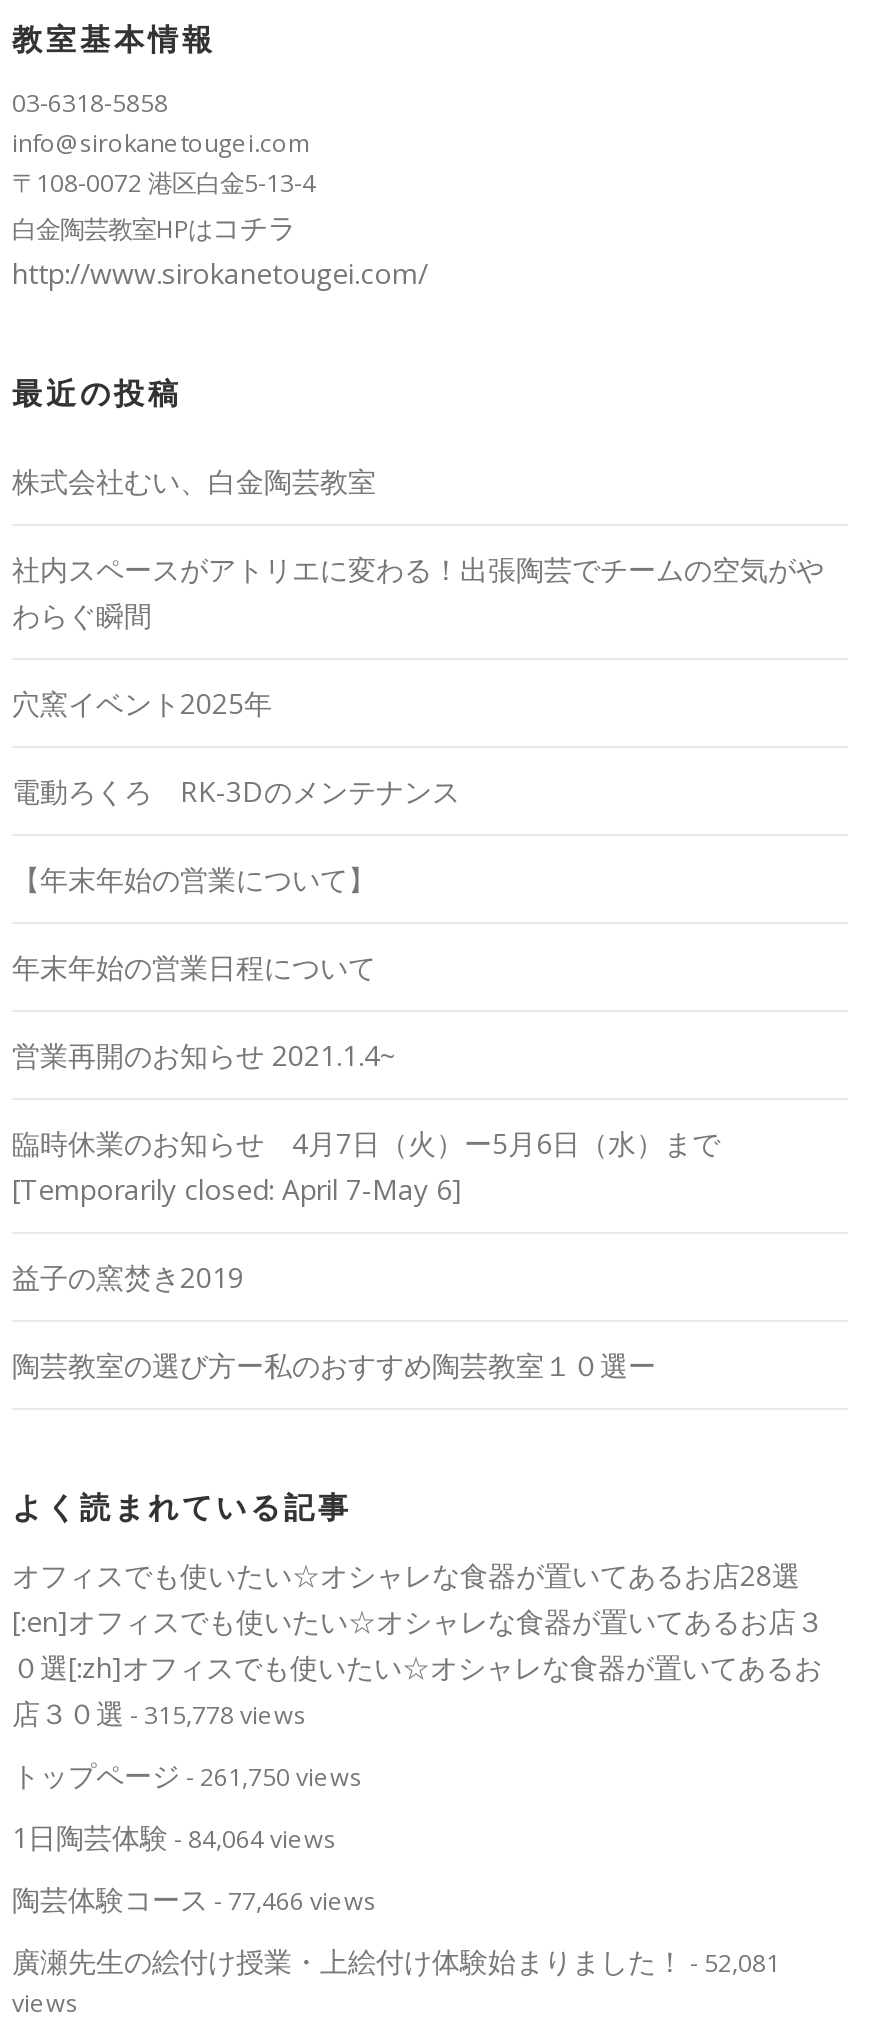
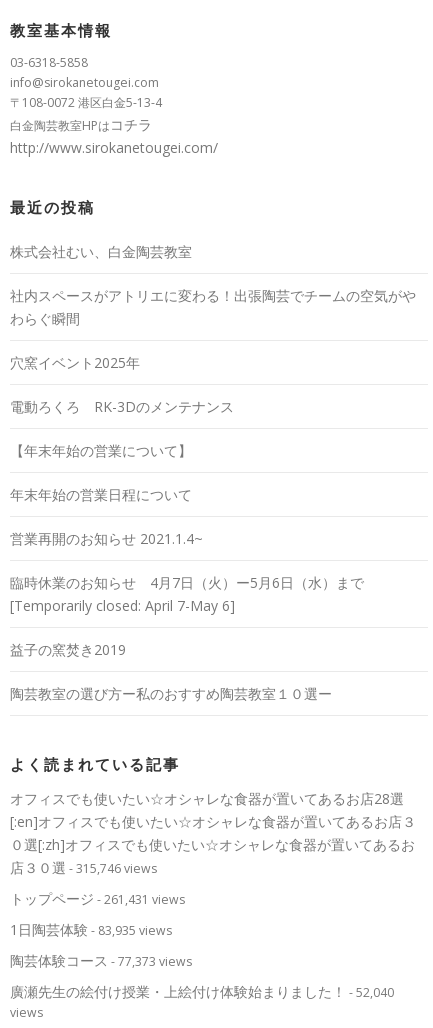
[12,1694,306,1732] 店３０選- 315,778 views -> [10,858,157,877] 店３０選- 315,746 views
[12,1756,362,1794] トップページ- 261,750 views -> [10,889,185,908] トップページ- 261,431 views
[12,1818,336,1856] 1日陶芸体験- 84,064 views -> [10,920,172,939] 1日陶芸体験- 83,935 views
[12,1880,376,1918] 陶芸体験コース- 77,466 views -> [10,951,192,970] 陶芸体験コース- 77,373 views
[12,1942,780,1980] 廣瀬先生の絵付け授業・上絵付け体験始まりました！- 52,081 -> [10,982,394,1001] 廣瀬先生の絵付け授業・上絵付け体験始まりました！- 52,040

